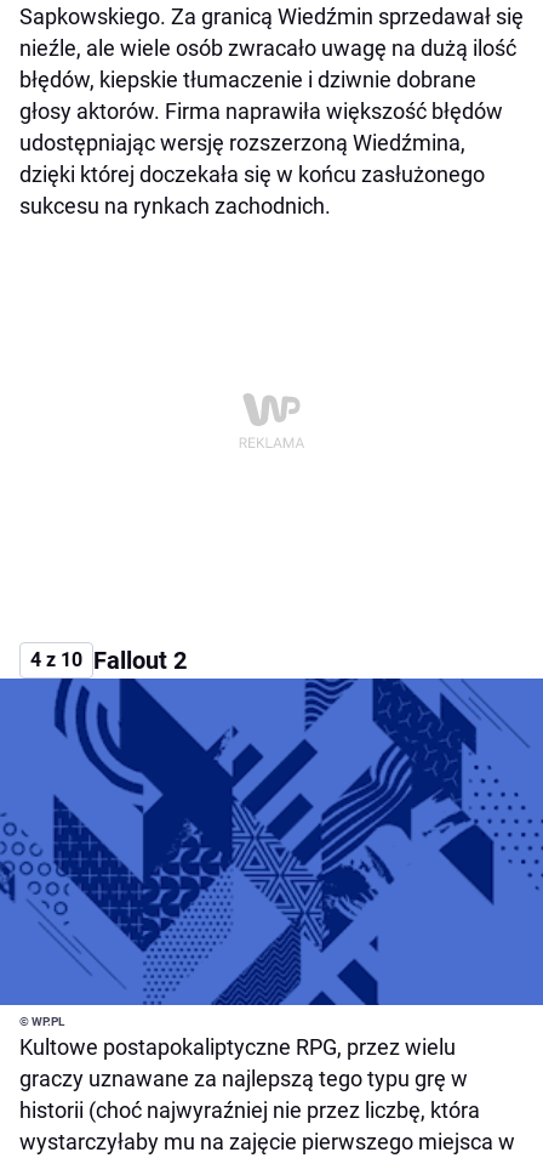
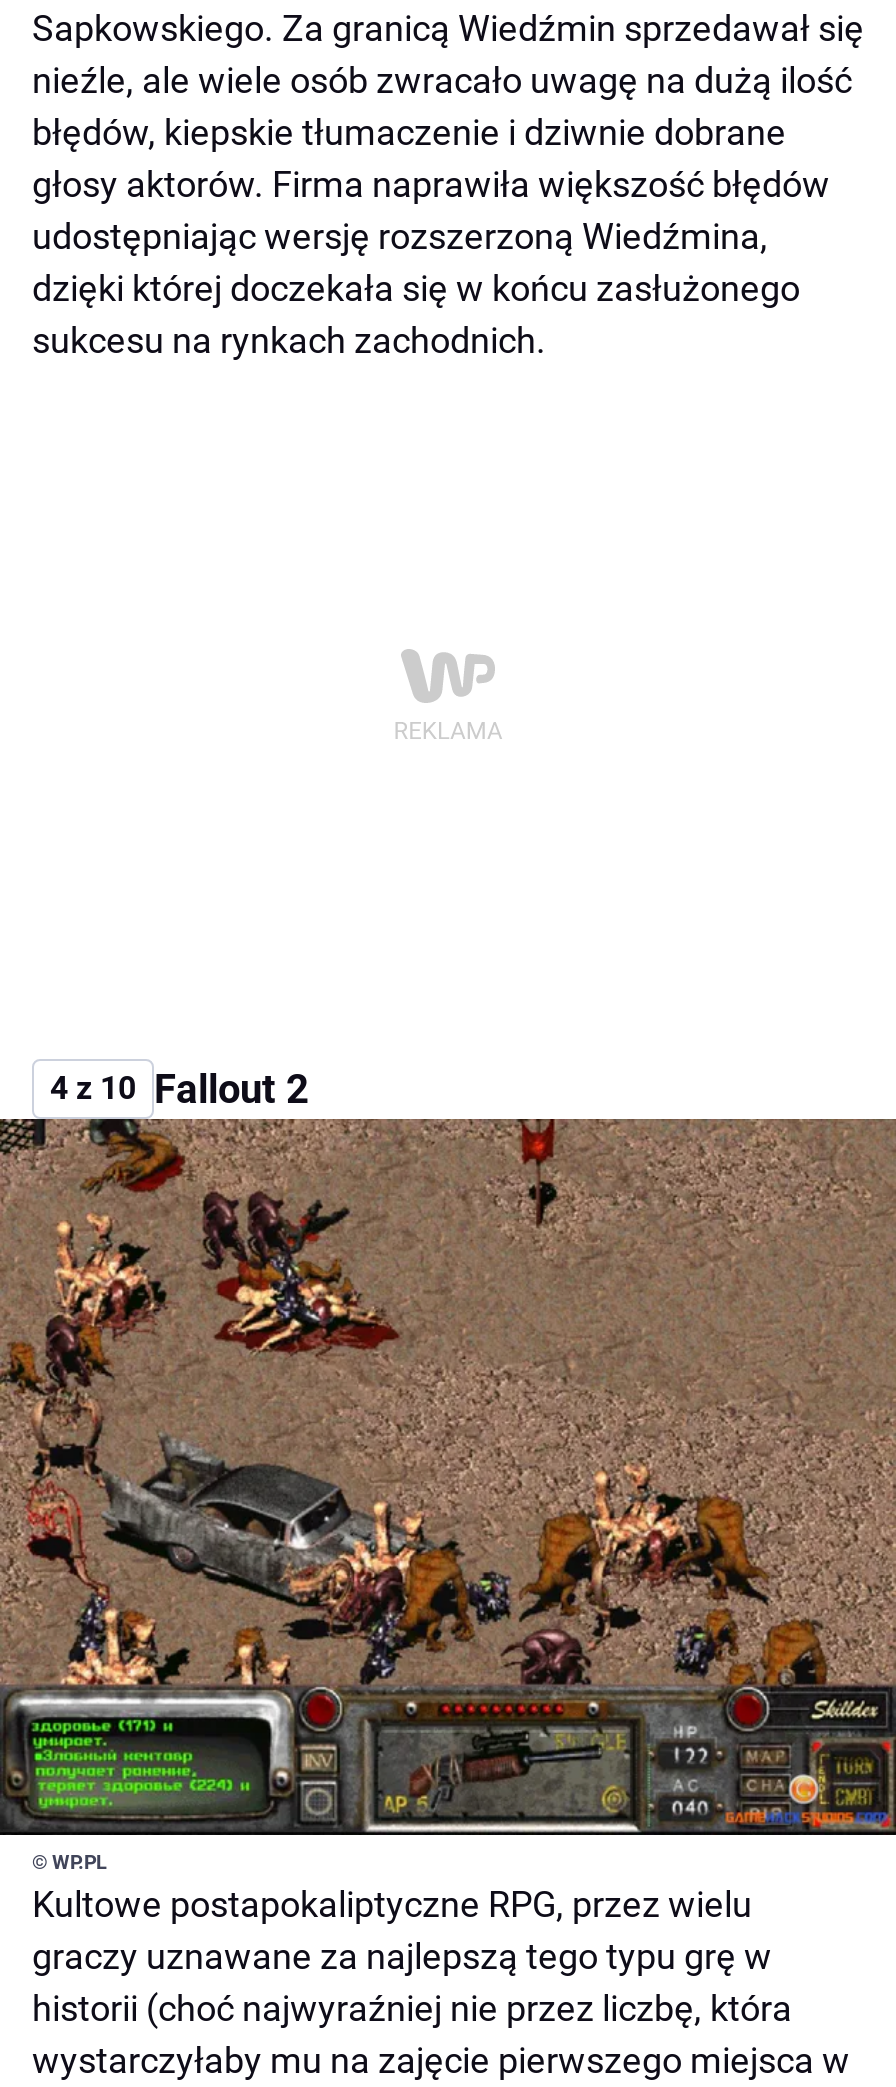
[4,677,539,1006] [image] -> [6,1118,890,1838] [image]

